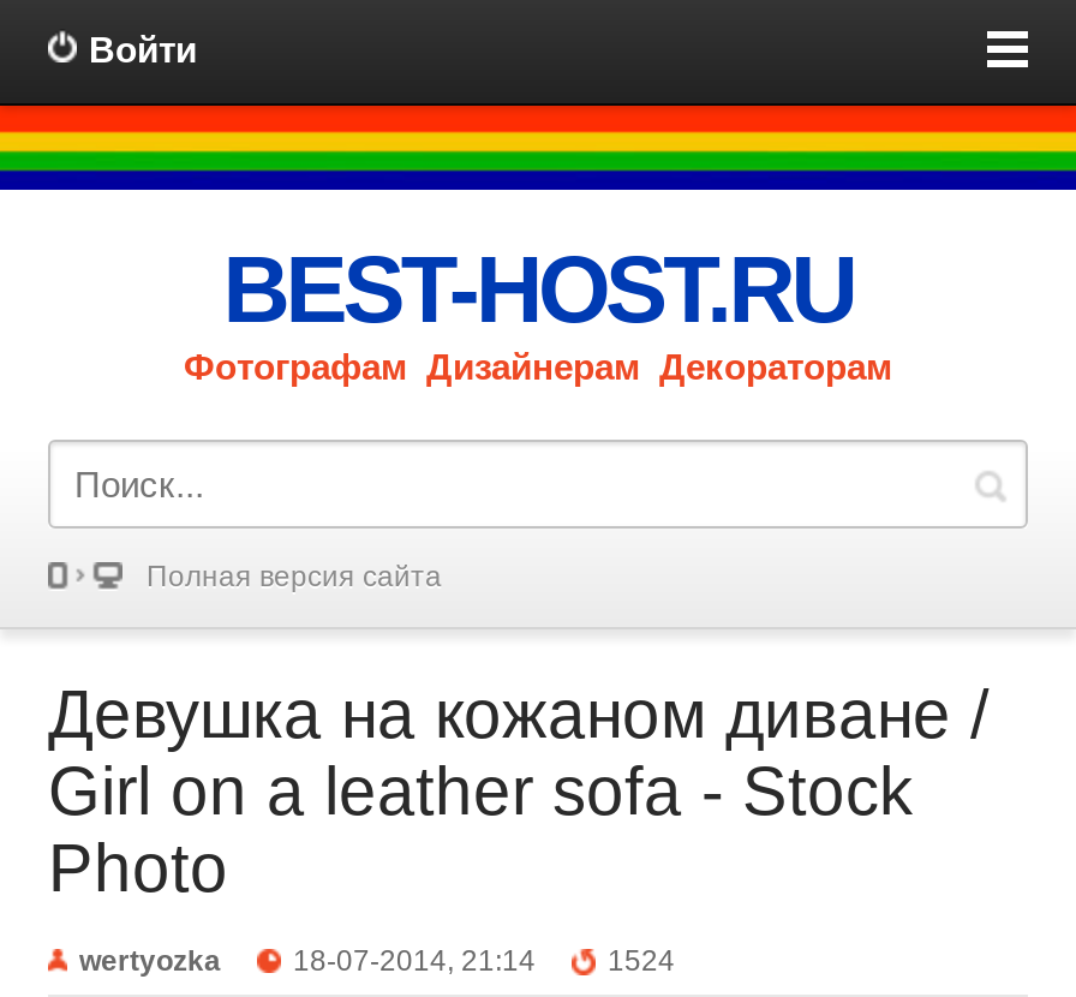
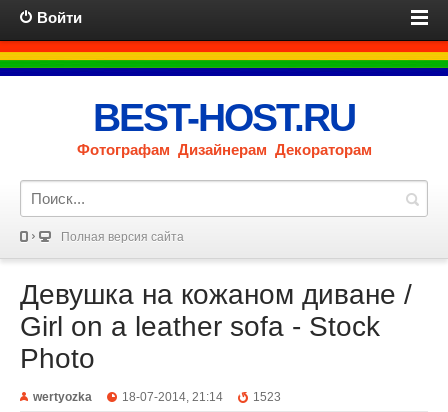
[608,944,675,978] 1524 -> [253,390,281,404] 1523

